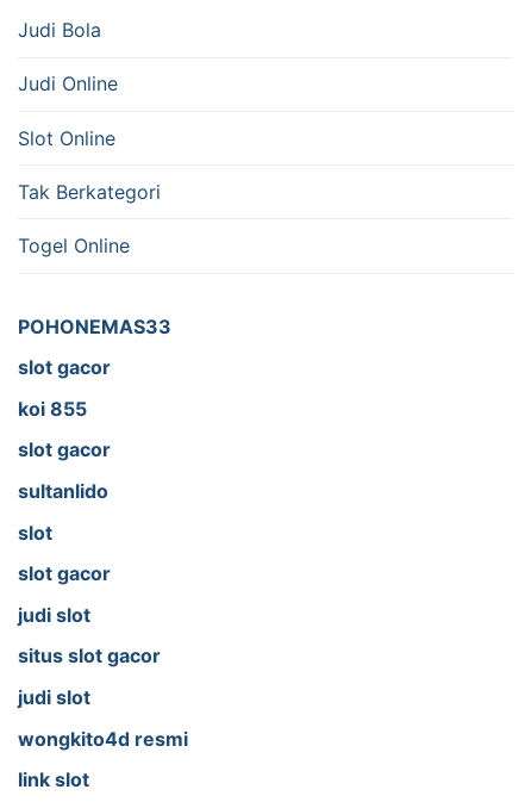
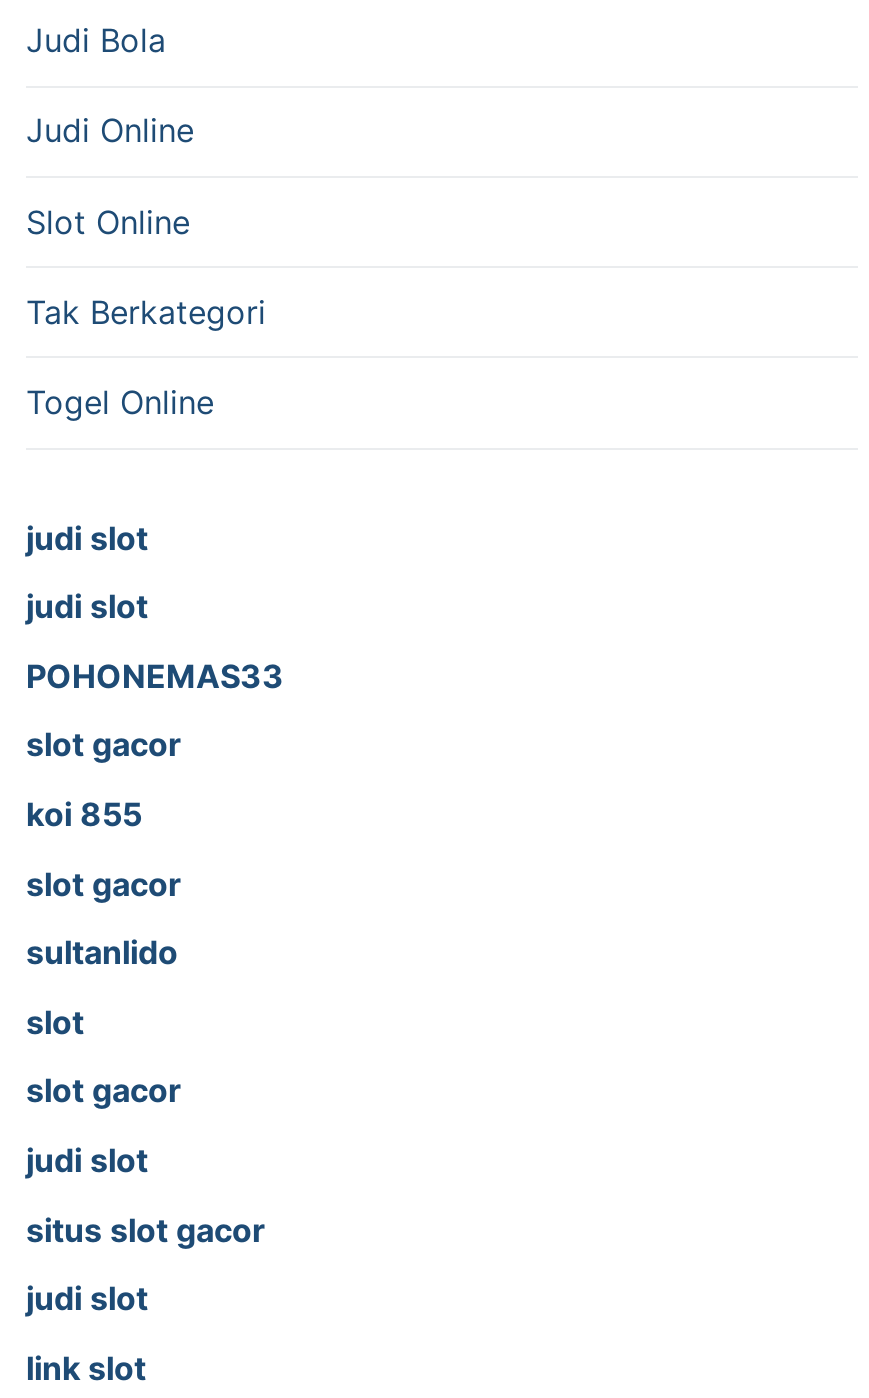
none -> [26,517,148,626] judi slot | judi slot
moved [18,314,171,709] -> [26,656,284,1318]: POHONEMAS33 | slot gacor | koi 855 | ... | situs slot gacor | judi slot
[18,726,188,750] wongkito4d resmi -> none

